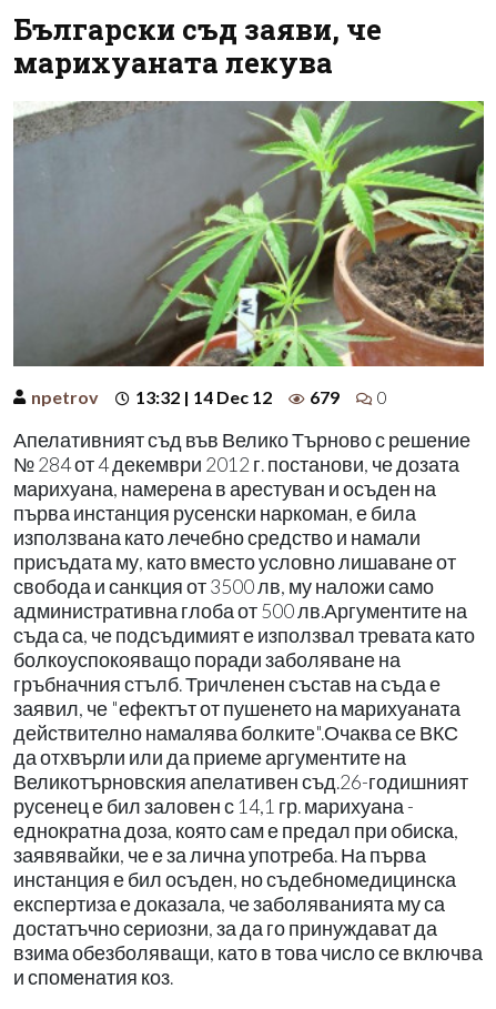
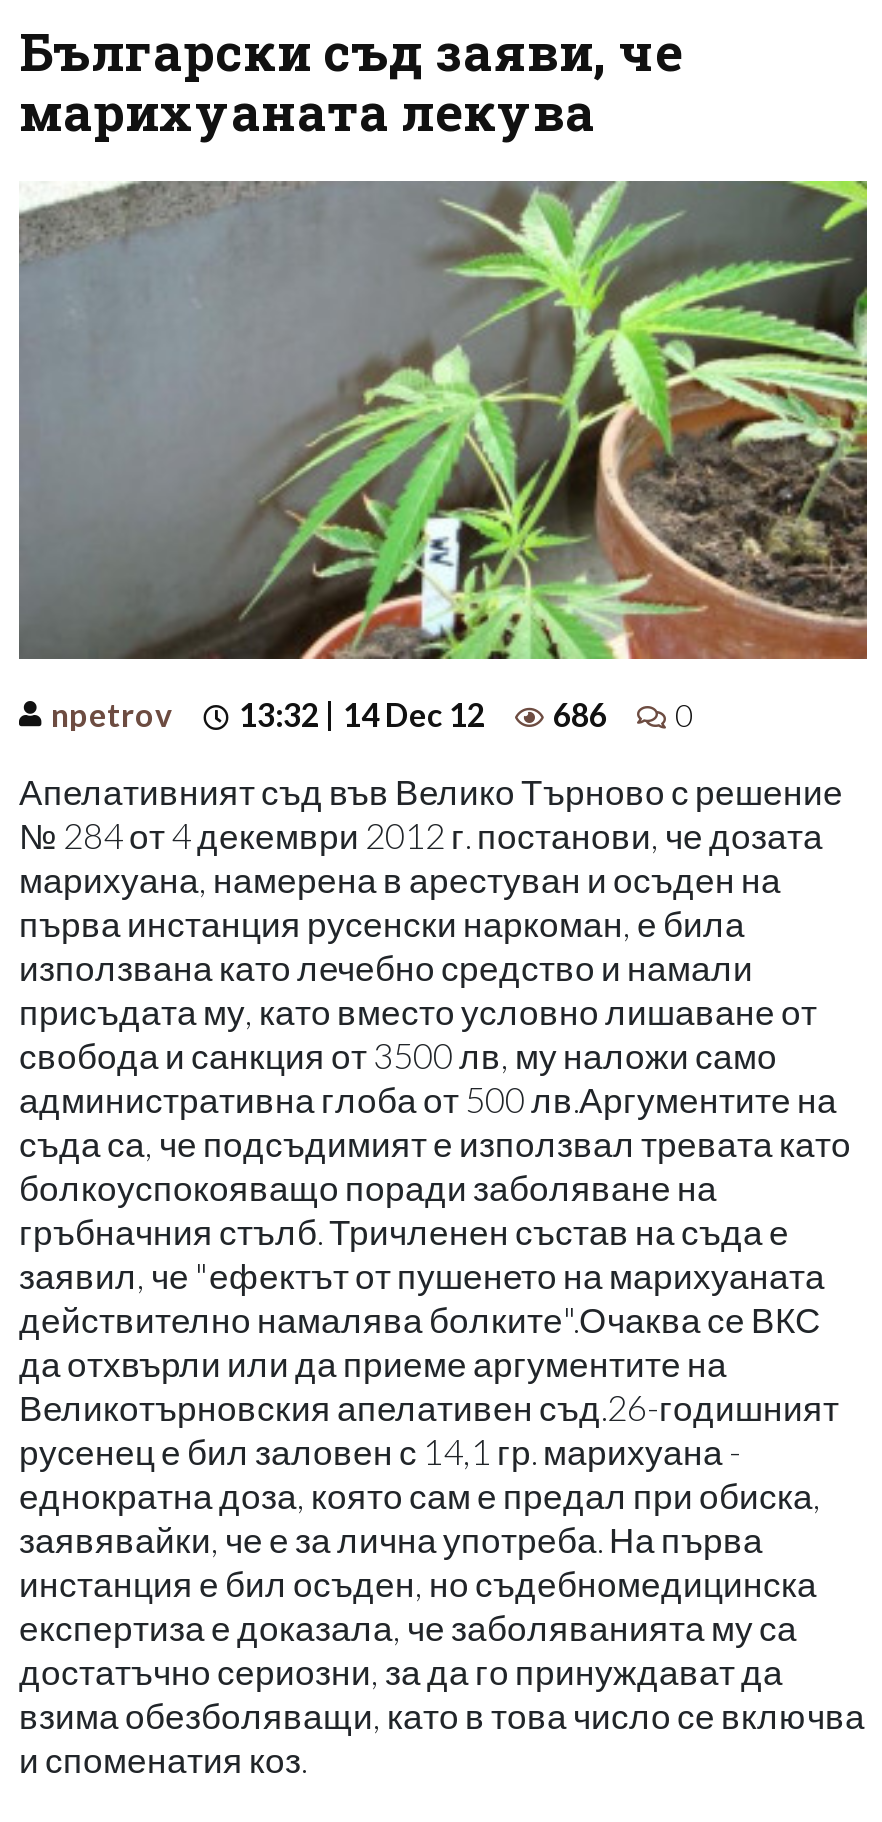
[310,386,340,407] 679 -> [553,694,607,732] 686

